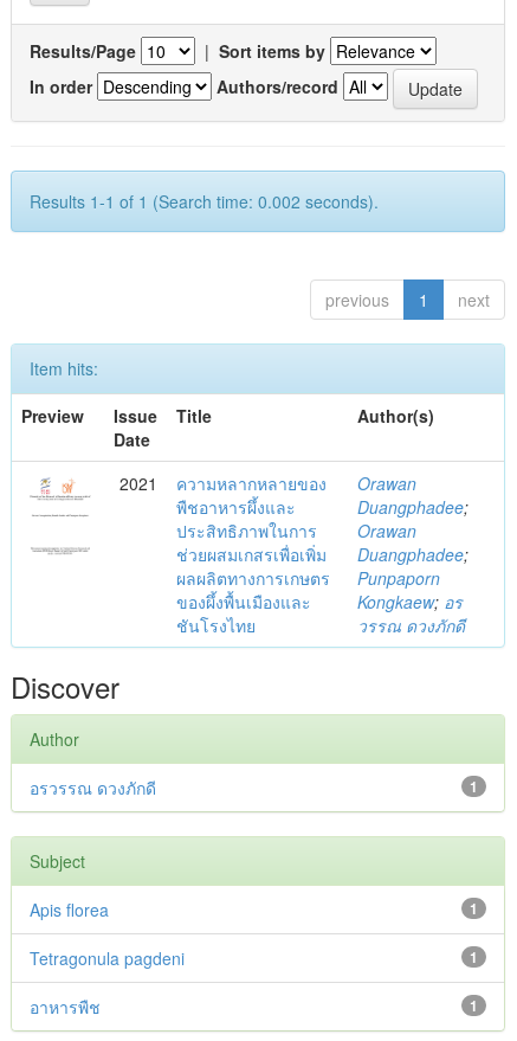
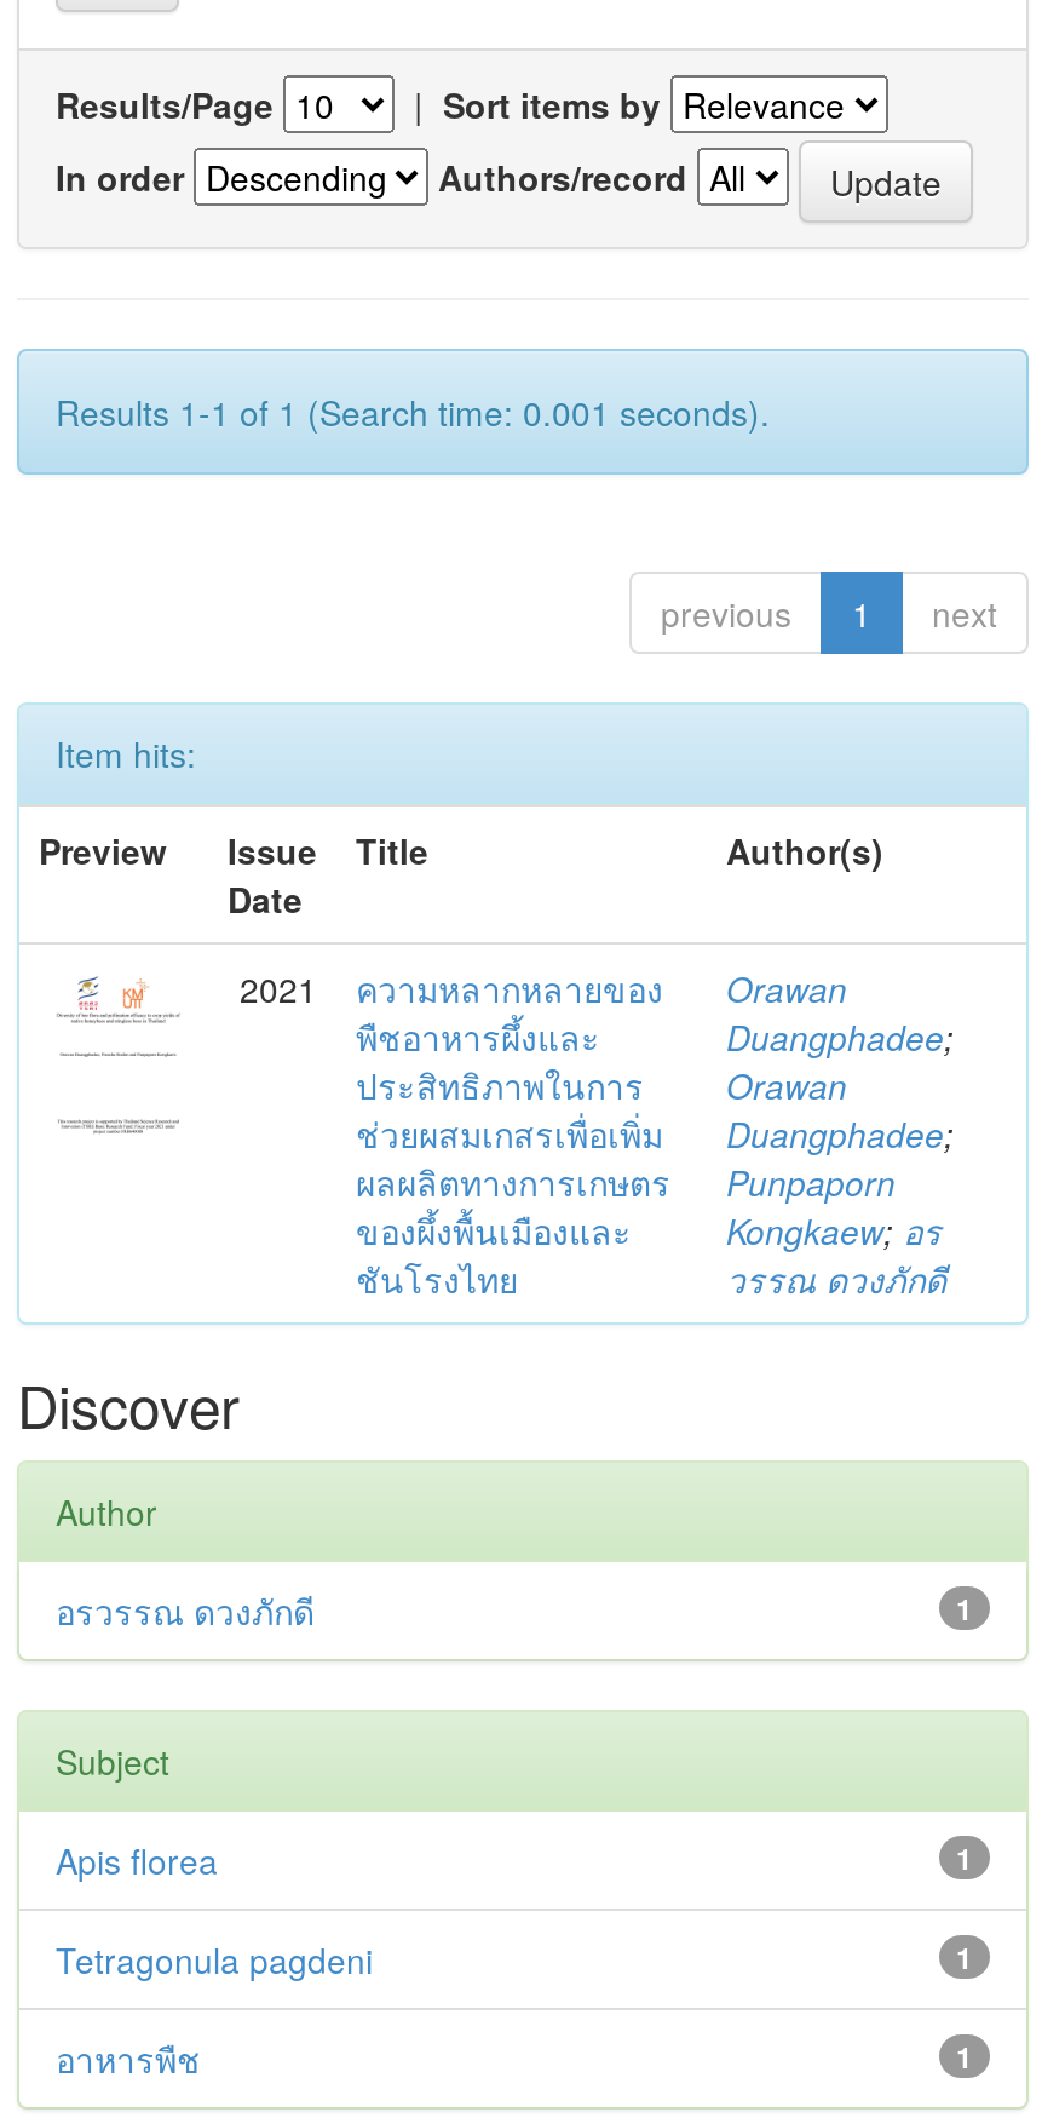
[30,189,379,213] Results 1-1 of 1 (Search time: 0.002 seconds). -> [56,387,770,436] Results 1-1 of 1 (Search time: 0.001 seconds).

